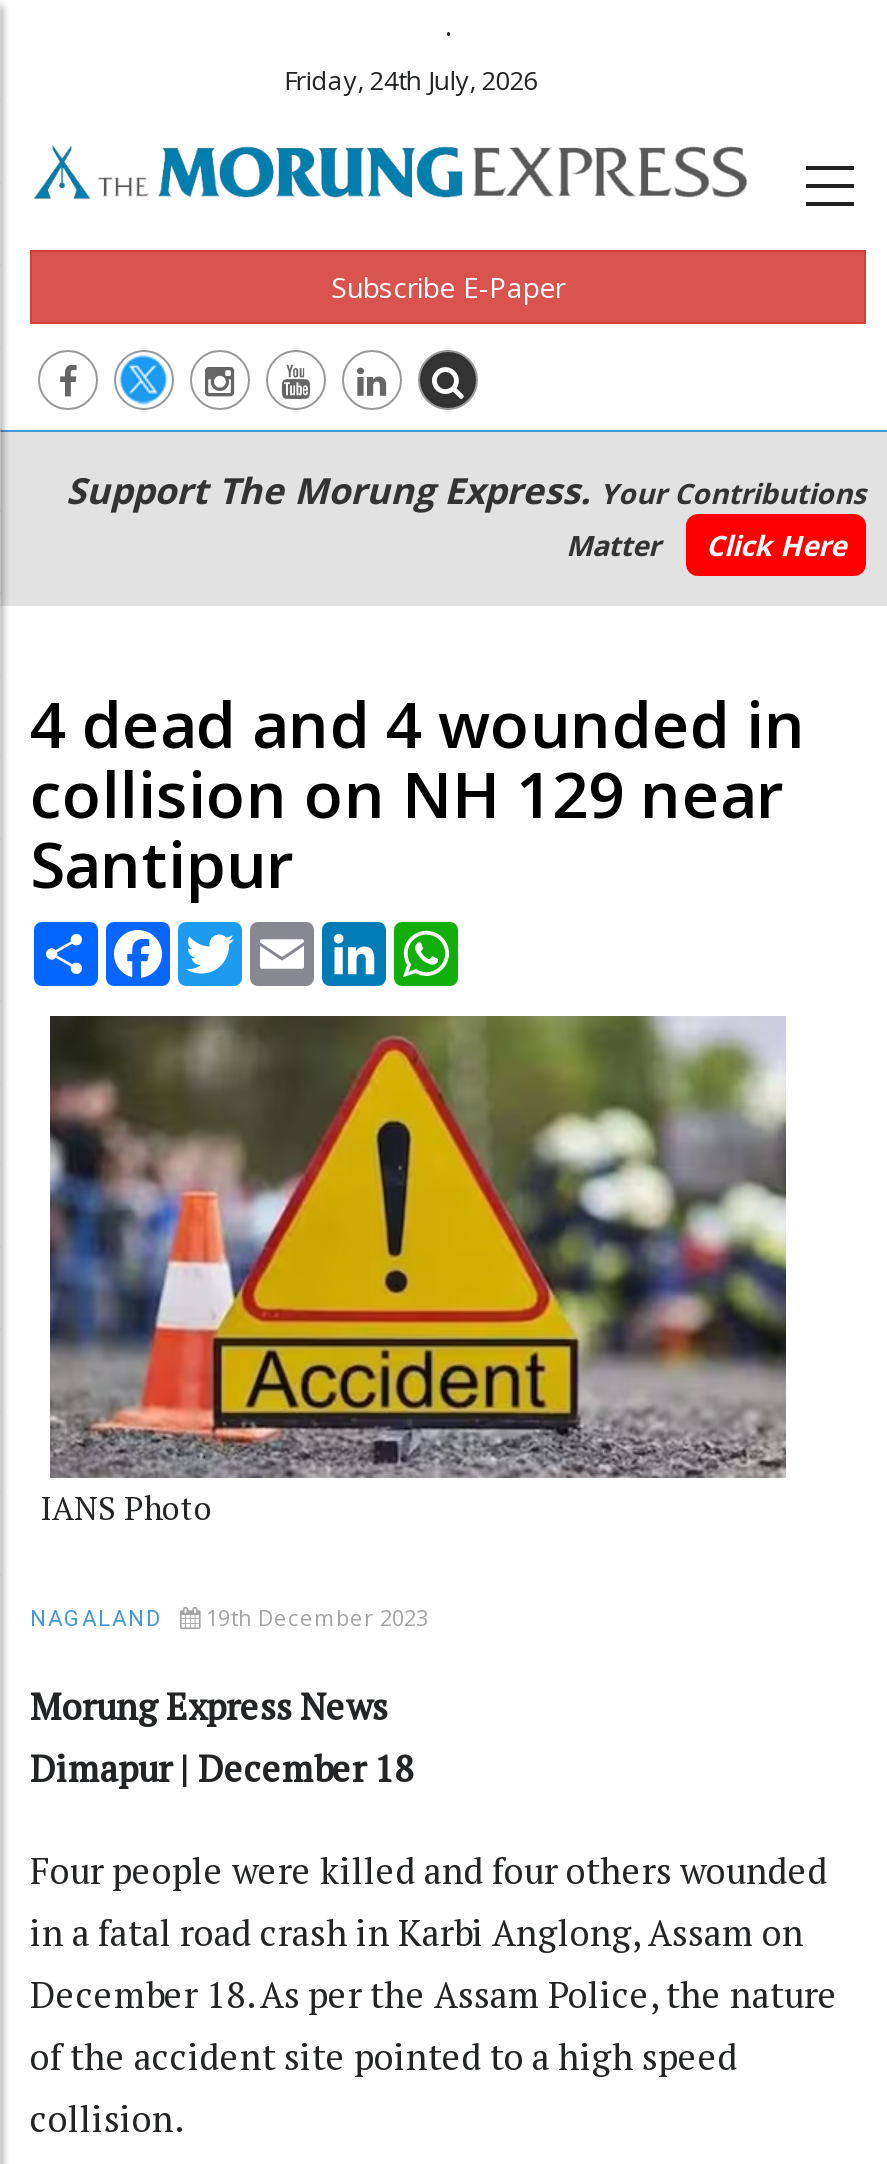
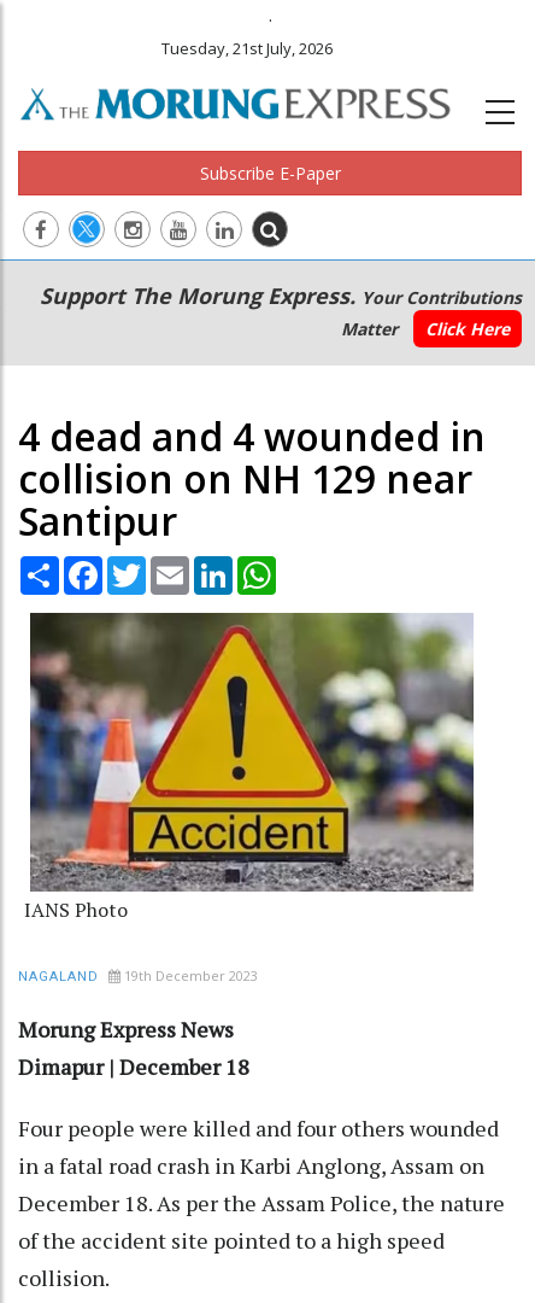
[284,62,538,98] Friday, 24th July, 2026 -> [162,37,333,59] Tuesday, 21st July, 2026

